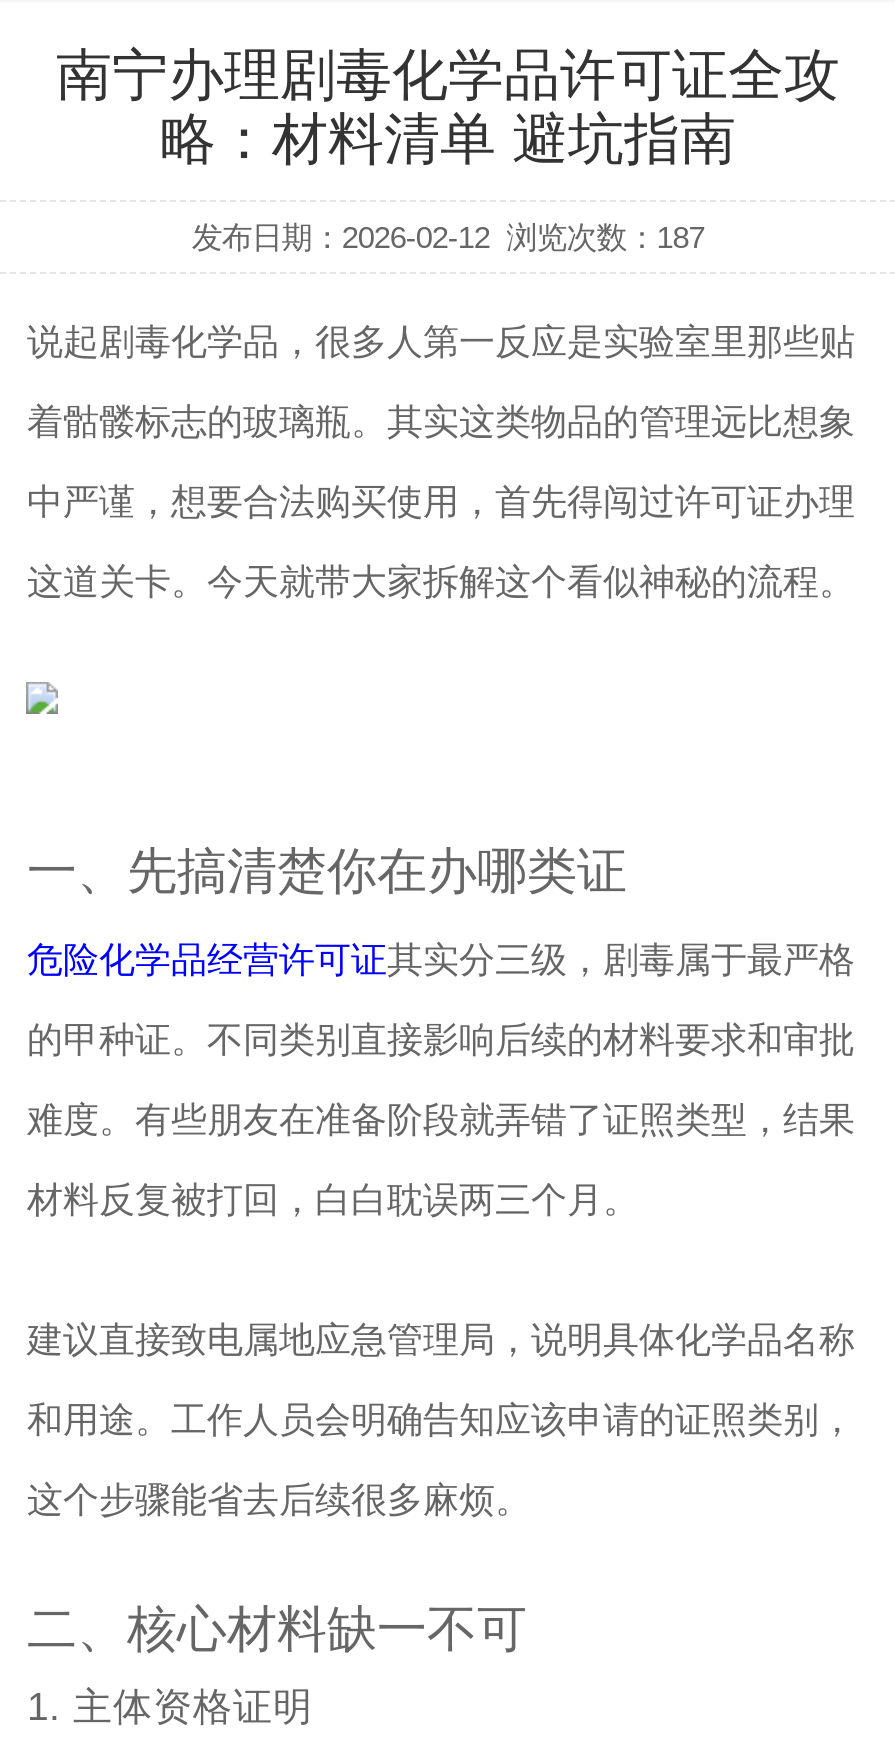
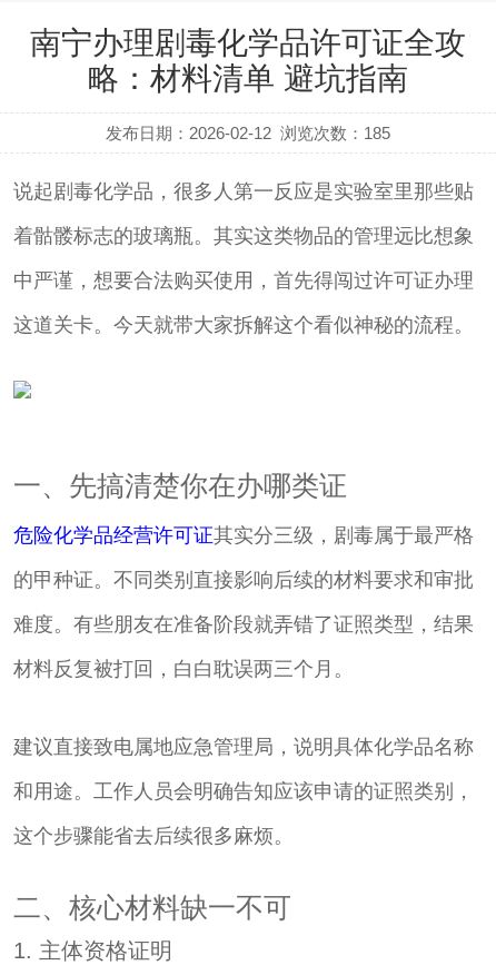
[192,220,704,254] 发布日期：2026-02-12 浏览次数：187 -> [105,124,391,142] 发布日期：2026-02-12 浏览次数：185

